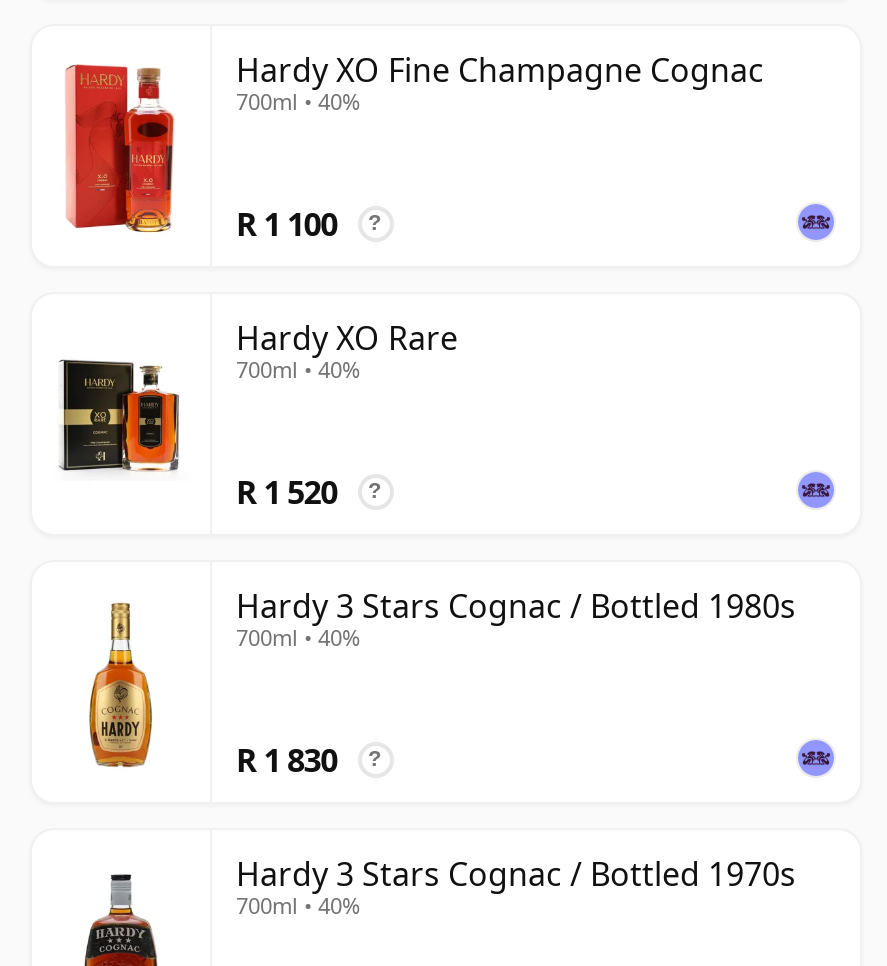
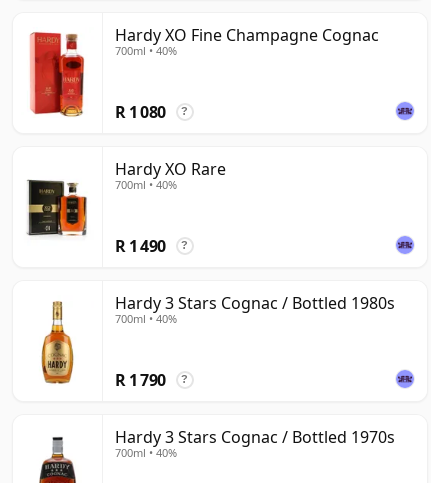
[236,202,337,246] R 1 100 -> [115,101,165,123] R 1 080
[236,470,337,514] R 1 520 -> [115,235,165,257] R 1 490
[236,738,337,782] R 1 830 -> [115,369,165,391] R 1 790

